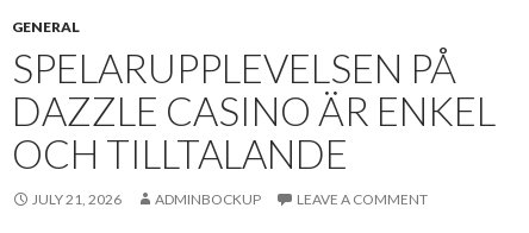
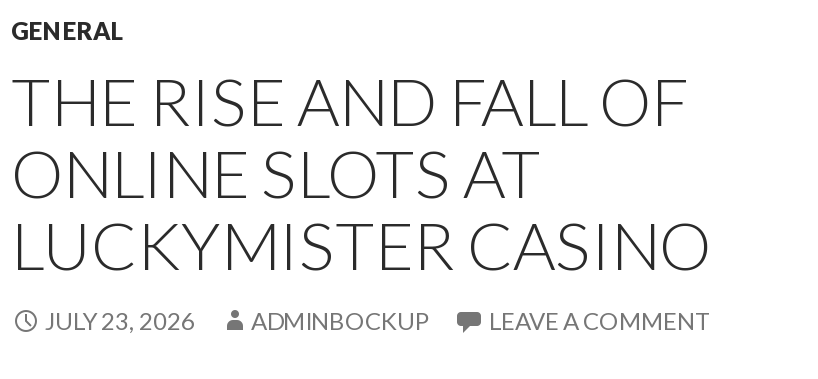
[12,44,496,208] SPELARUPPLEVELSEN PÅ | DAZZLE CASINO ÄR ENKEL | OCH TILLTALANDE | JULY 21, 2026 -> [11,60,711,336] THE RISE AND FALL OF | ONLINE SLOTS AT | LUCKYMISTER CASINO | JULY 23, 2026

